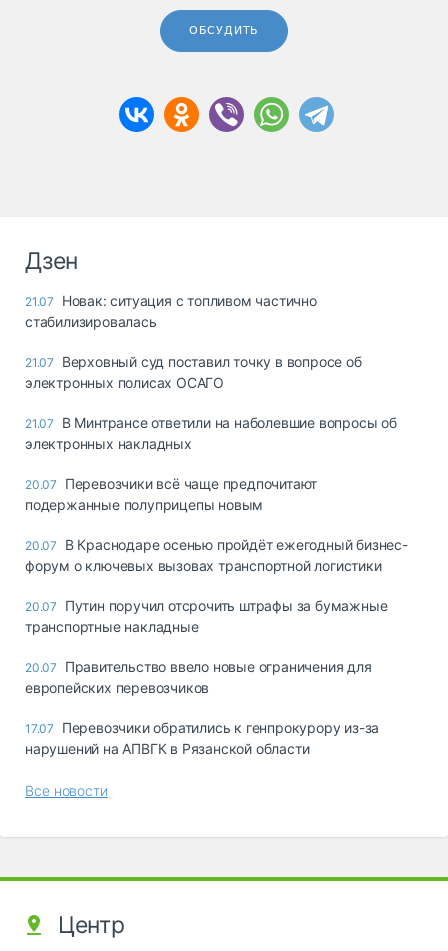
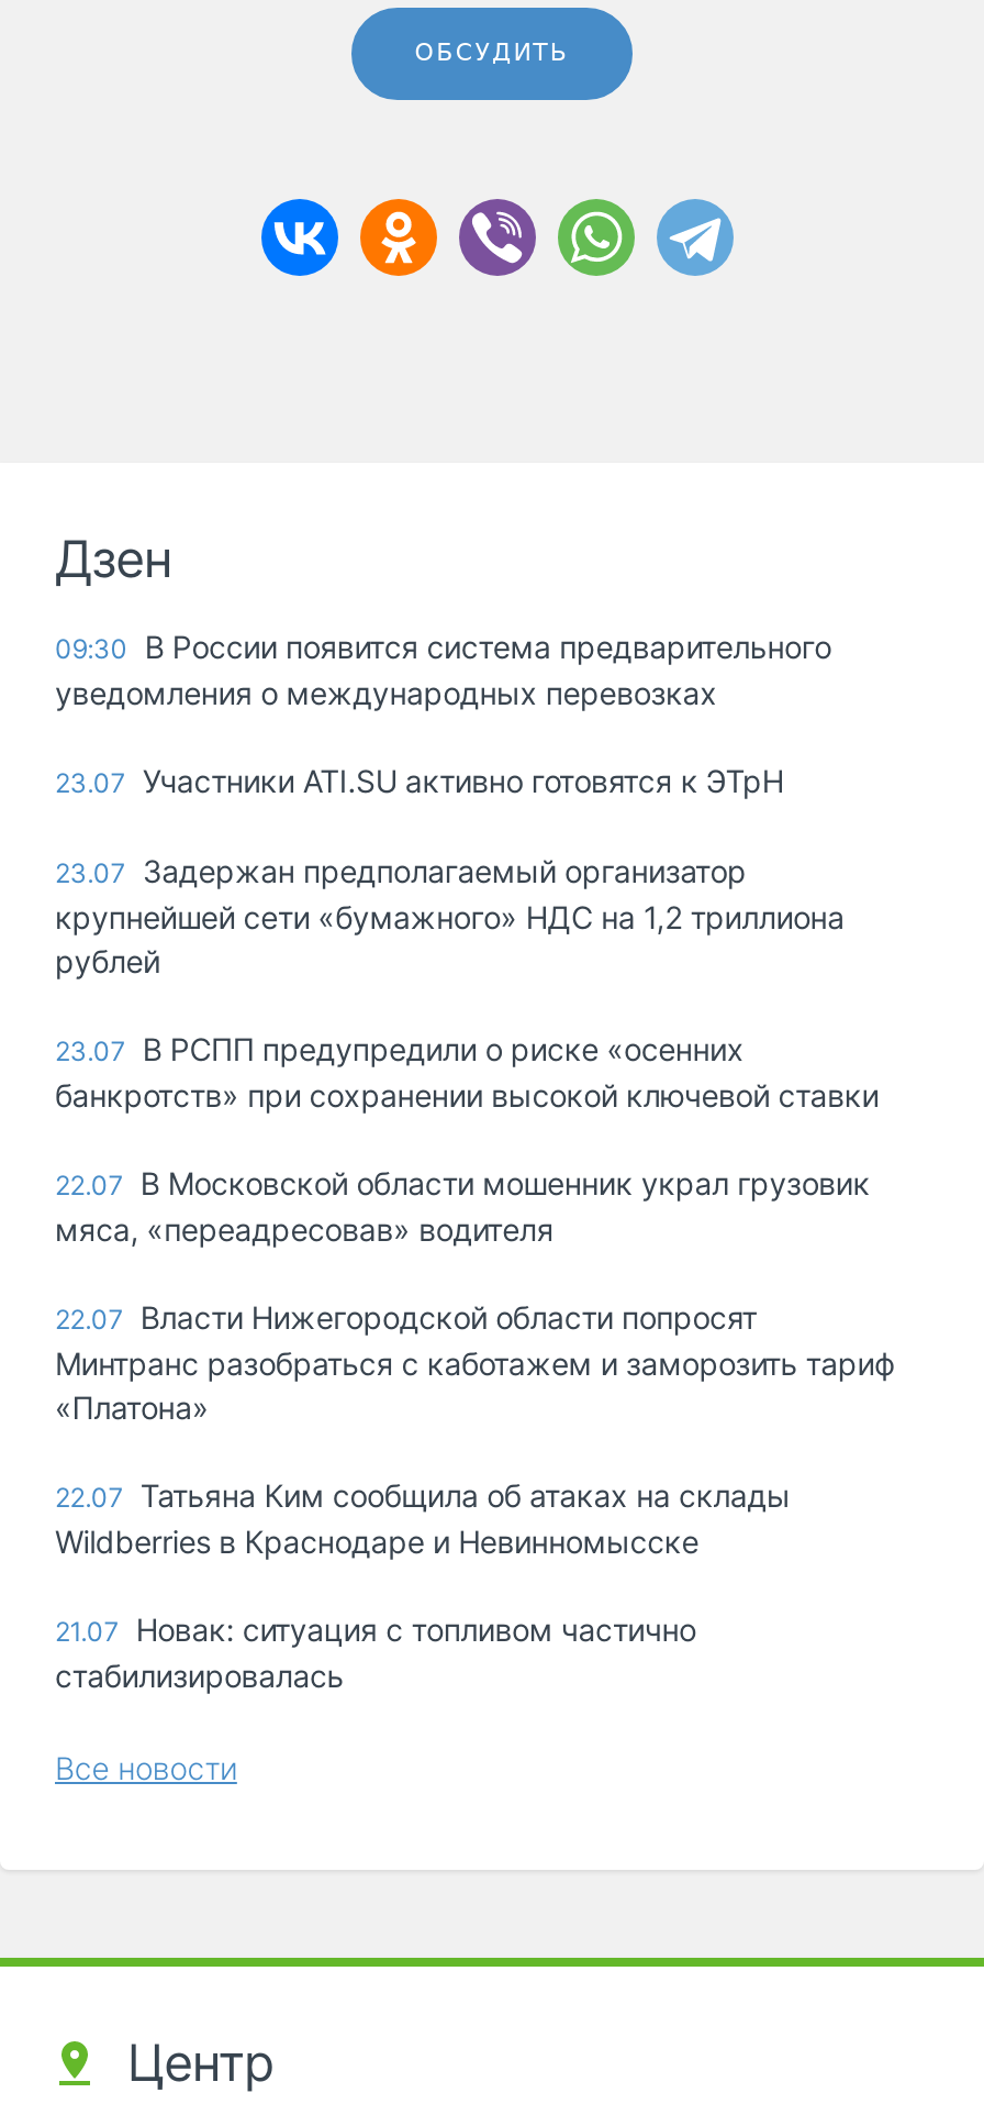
none -> [55,628,896,1560] 09:30 В России появится система предварительного | уведомления о международных перевозках | 23.07 Участники ATI.SU активно готовятся к ЭТрН | 23.07 Задержан предполагаемый организатор | крупнейшей сети «бумажного» НДС на 1,2 триллиона | рублей | 23.07 В РСПП предупредили о риске «осенних | банкротств» при сохранении высокой ключевой ставки | 22.07 В Московской области мошенник украл грузовик | мяса, «переадресовав» водителя | 22.07 Власти Нижегородской области попросят | Минтранс разобраться с каботажем и заморозить тариф | «Платона» | 22.07 Татьяна Ким сообщила об атаках на склады | Wildberries в Краснодаре и Невинномысске
moved [25,292,317,330] -> [55,1611,696,1694]: 21.07 Новак: ситуация с топливом частично | стабилизировалась
[25,353,408,757] 21.07 Верховный суд поставил точку в вопросе об | электронных полисах ОСАГО | 21.07 В Минтрансе ответили на наболевшие вопросы об | электронных накладных | 20.07 Перевозчики всё чаще предпочитают | подержанные полуприцепы новым | 20.07 В Краснодаре осенью пройдёт ежегодный бизнес- | форум о ключевых вызовах транспортной логистики | 20.07 Путин поручил отсрочить штрафы за бумажные | транспортные накладные | 20.07 Правительство ввело новые ограничения для | европейских перевозчиков | 17.07 Перевозчики обратились к генпрокурору из-за | нарушений на АПВГК в Рязанской области -> none

